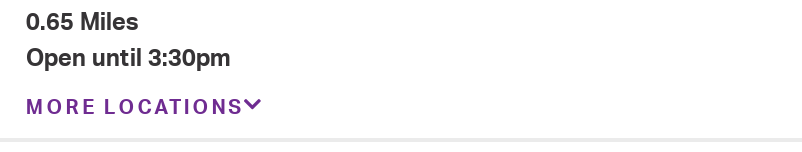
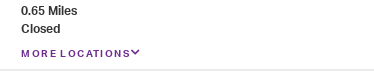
[26,46,232,70] Open until 3:30pm -> [21,23,60,35] Closed

